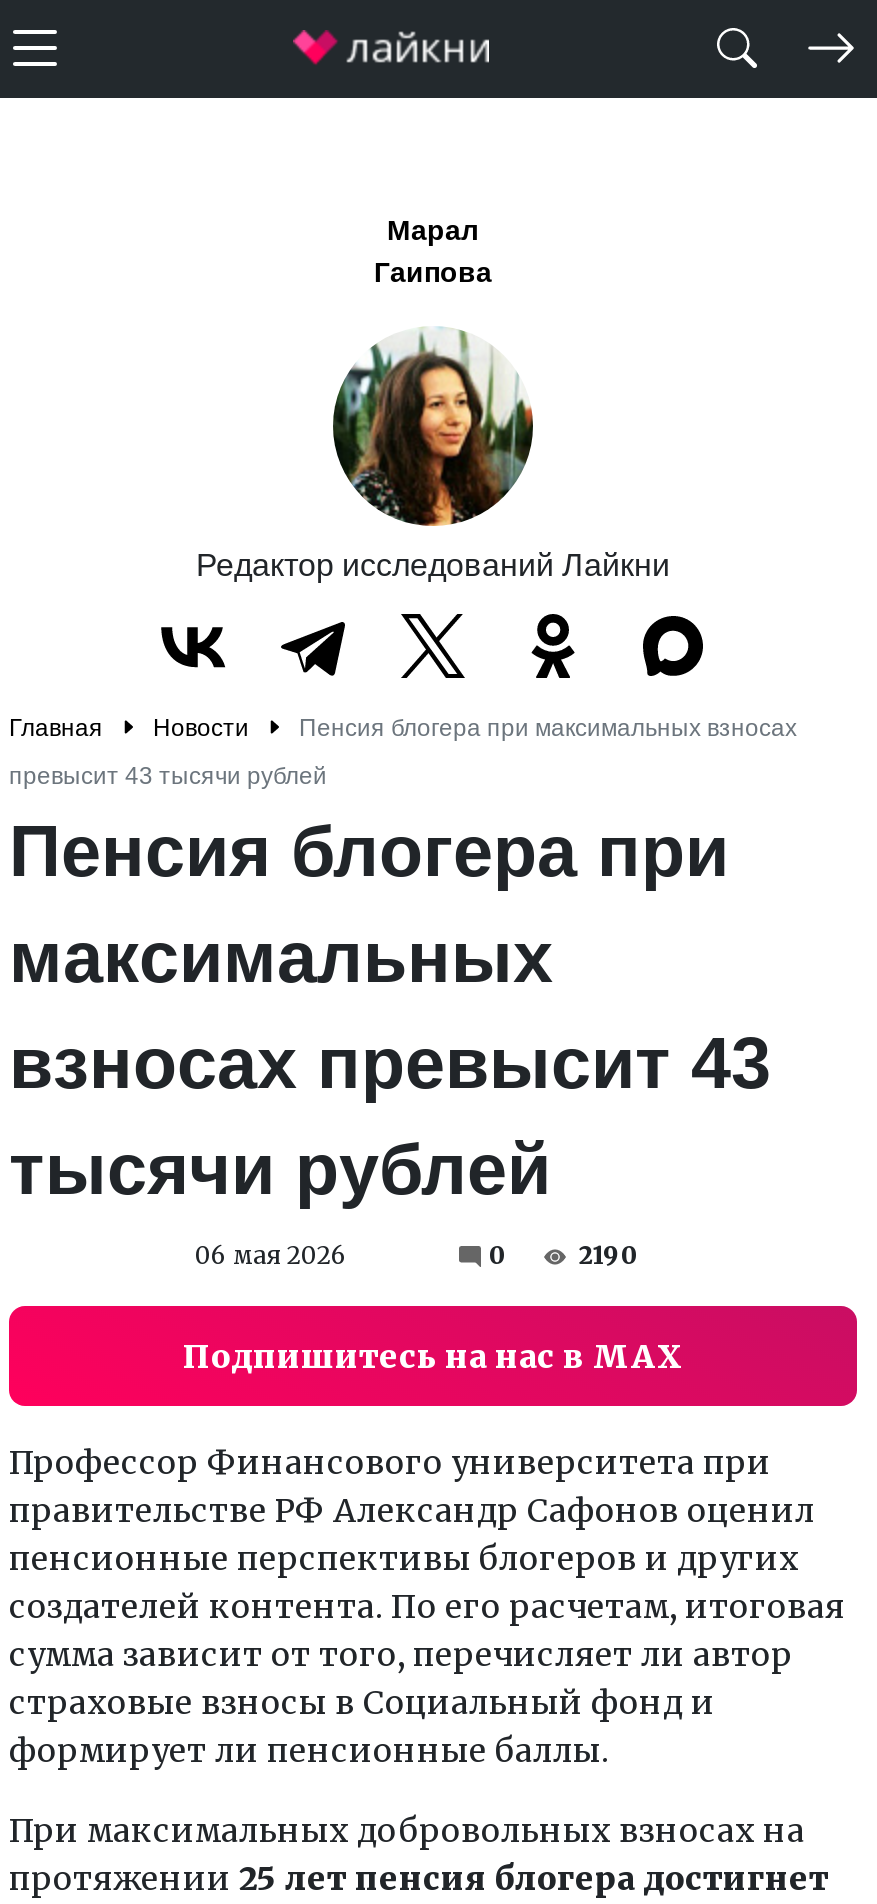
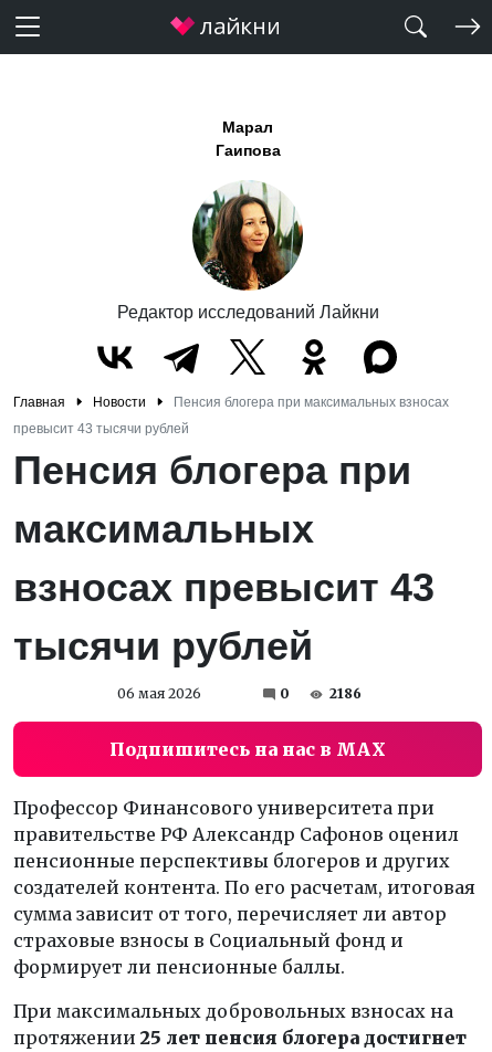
[579,1240,639,1270] 2190 -> [329,685,361,702] 2186

